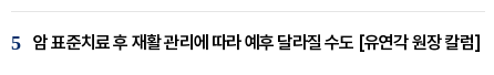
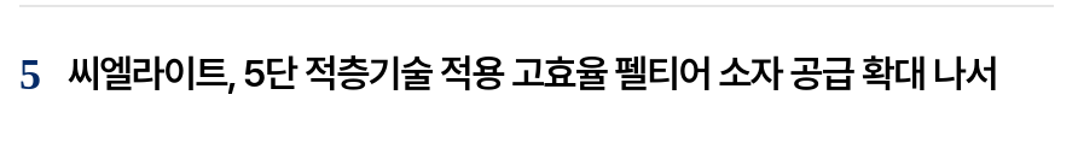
[33,31,481,52] 암 표준치료 후 재활 관리에 따라 예후 달라질 수도 [유연각 원장 칼럼] -> [68,49,997,95] 씨엘라이트, 5단 적층기술 적용 고효율 펠티어 소자 공급 확대 나서

